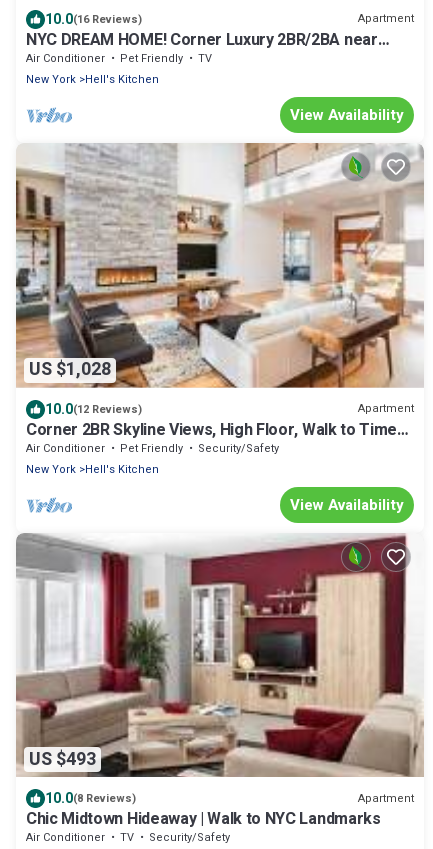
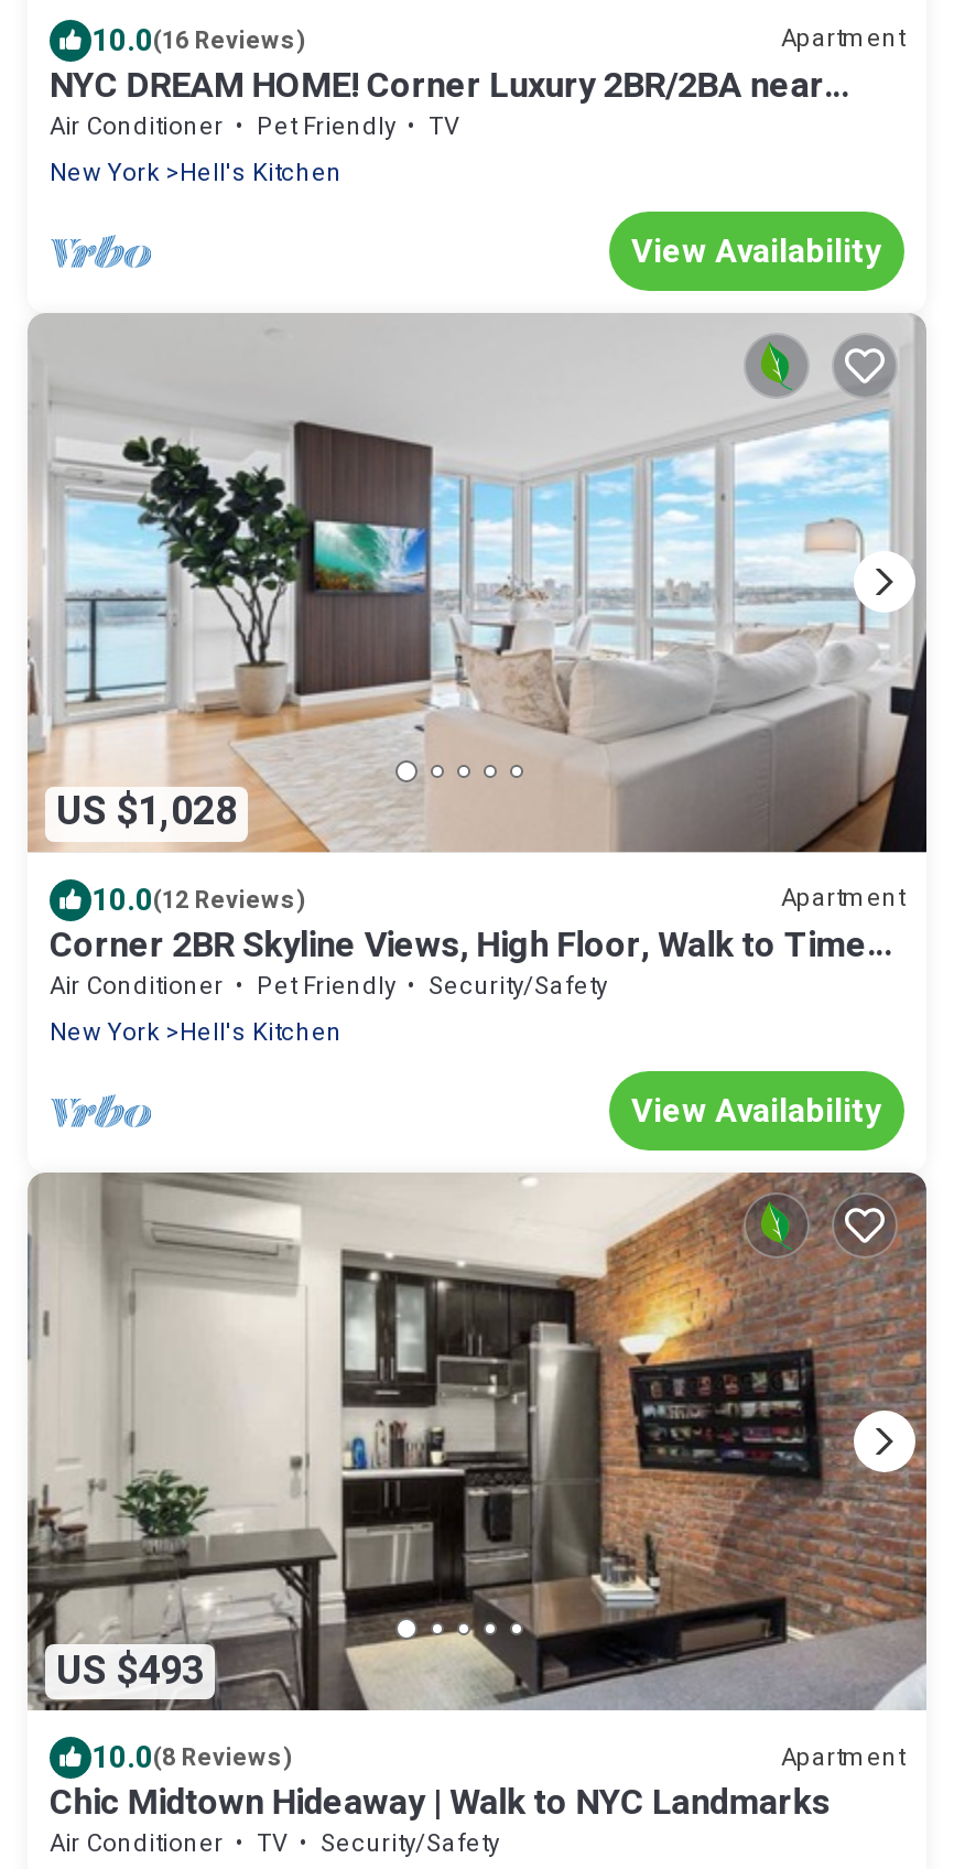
[15,143,424,388] [image] -> [28,315,929,855] [image]
[16,533,424,778] [image] -> [25,1170,929,1713] [image]

